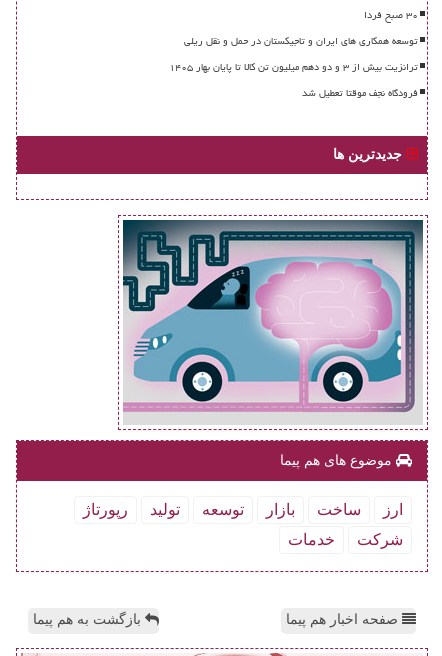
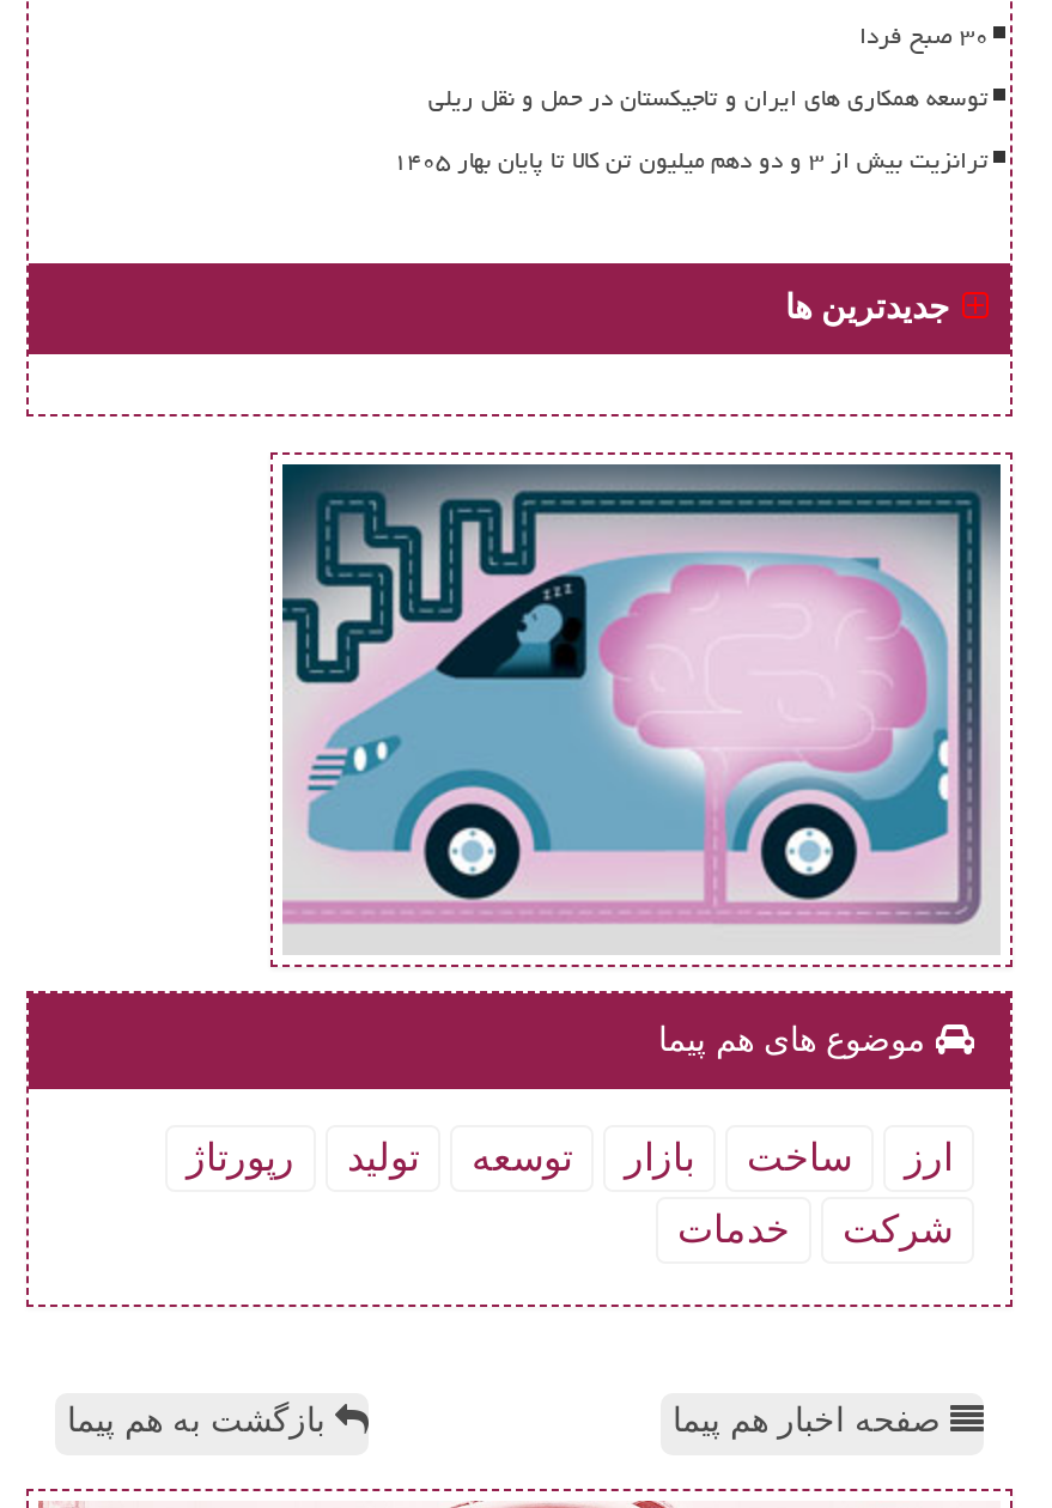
[302,83,418,103] فرودگاه نجف موقتا تعطیل شد -> none

